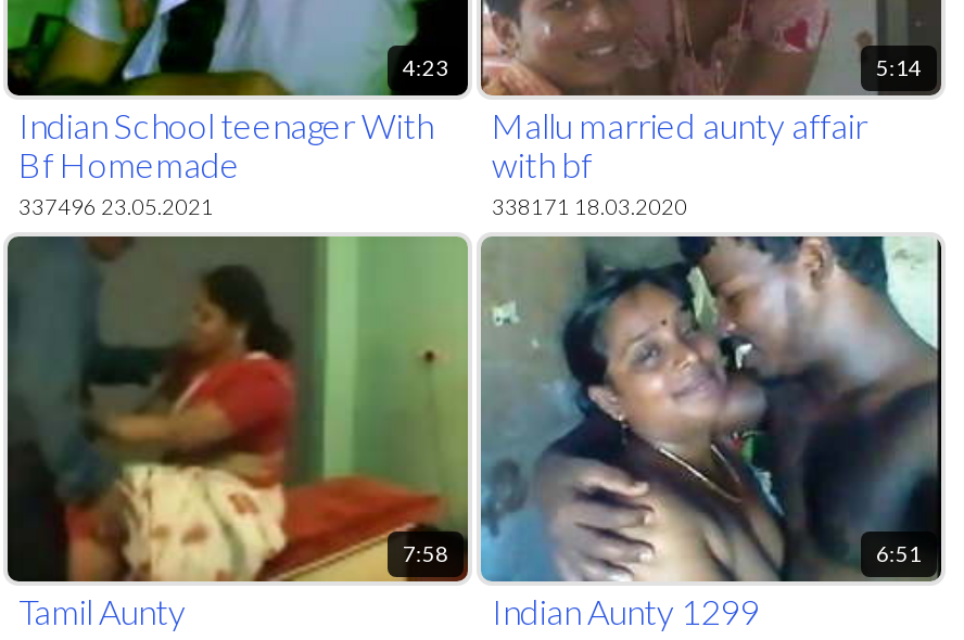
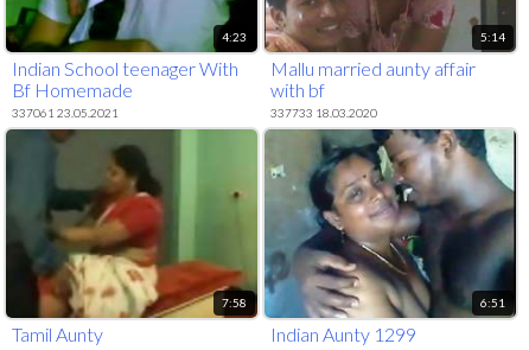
[18,192,214,218] 337496 23.05.2021 -> [12,105,119,119] 337061 23.05.2021
[492,192,687,218] 338171 18.03.2020 -> [270,105,377,119] 337733 18.03.2020

